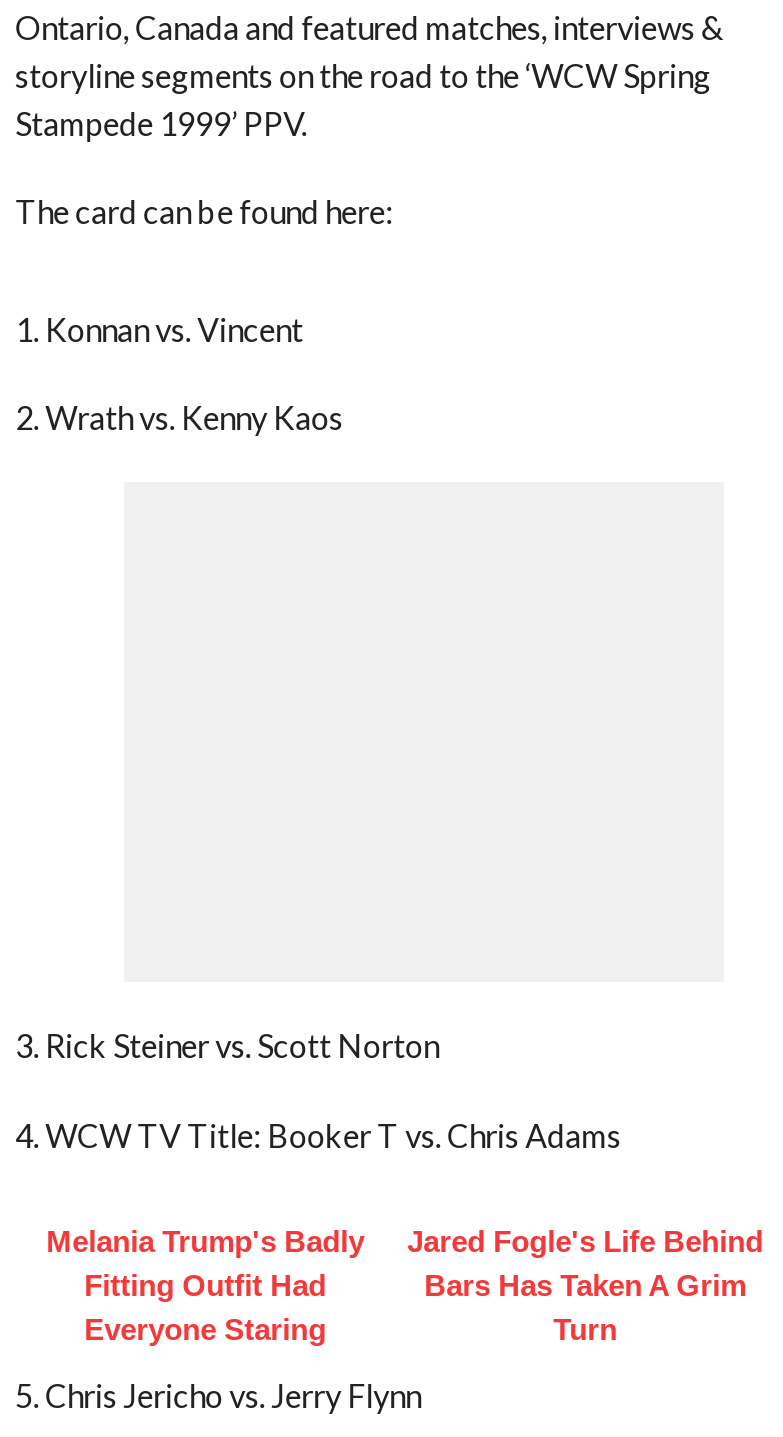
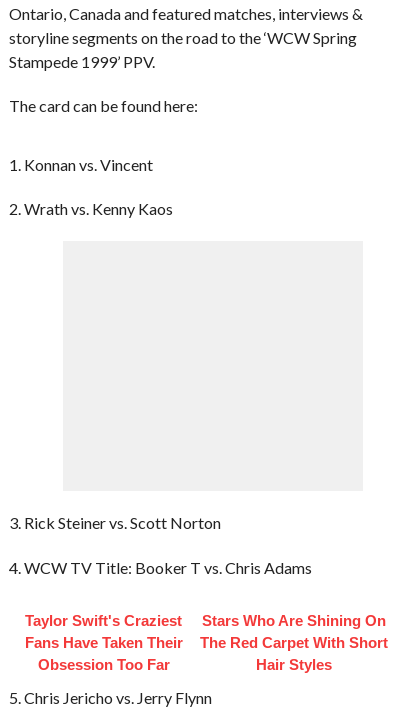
[46,1224,364,1346] Melania Trump's Badly | Fitting Outfit Had | Everyone Staring -> [25,612,183,673] Taylor Swift's Craziest | Fans Have Taken Their | Obsession Too Far
[407,1224,763,1346] Jared Fogle's Life Behind | Bars Has Taken A Grim | Turn -> [200,612,388,673] Stars Who Are Shining On | The Red Carpet With Short | Hair Styles

